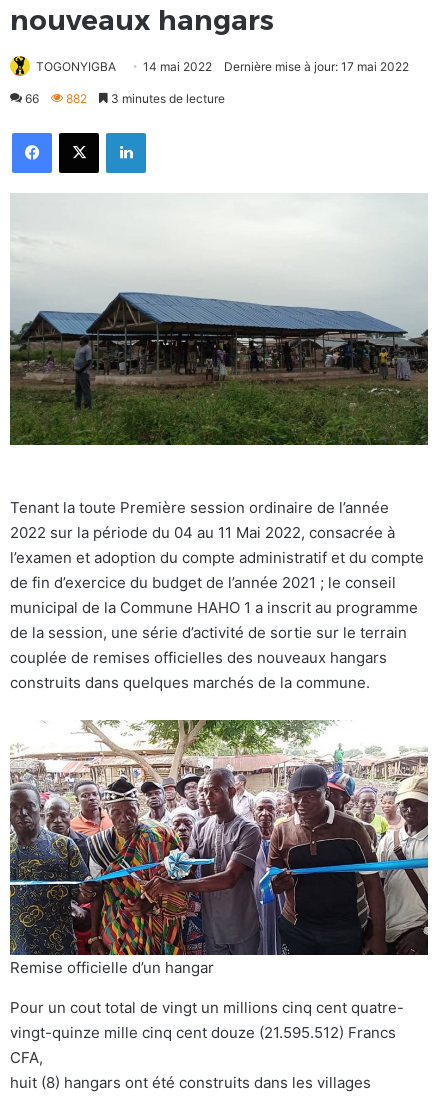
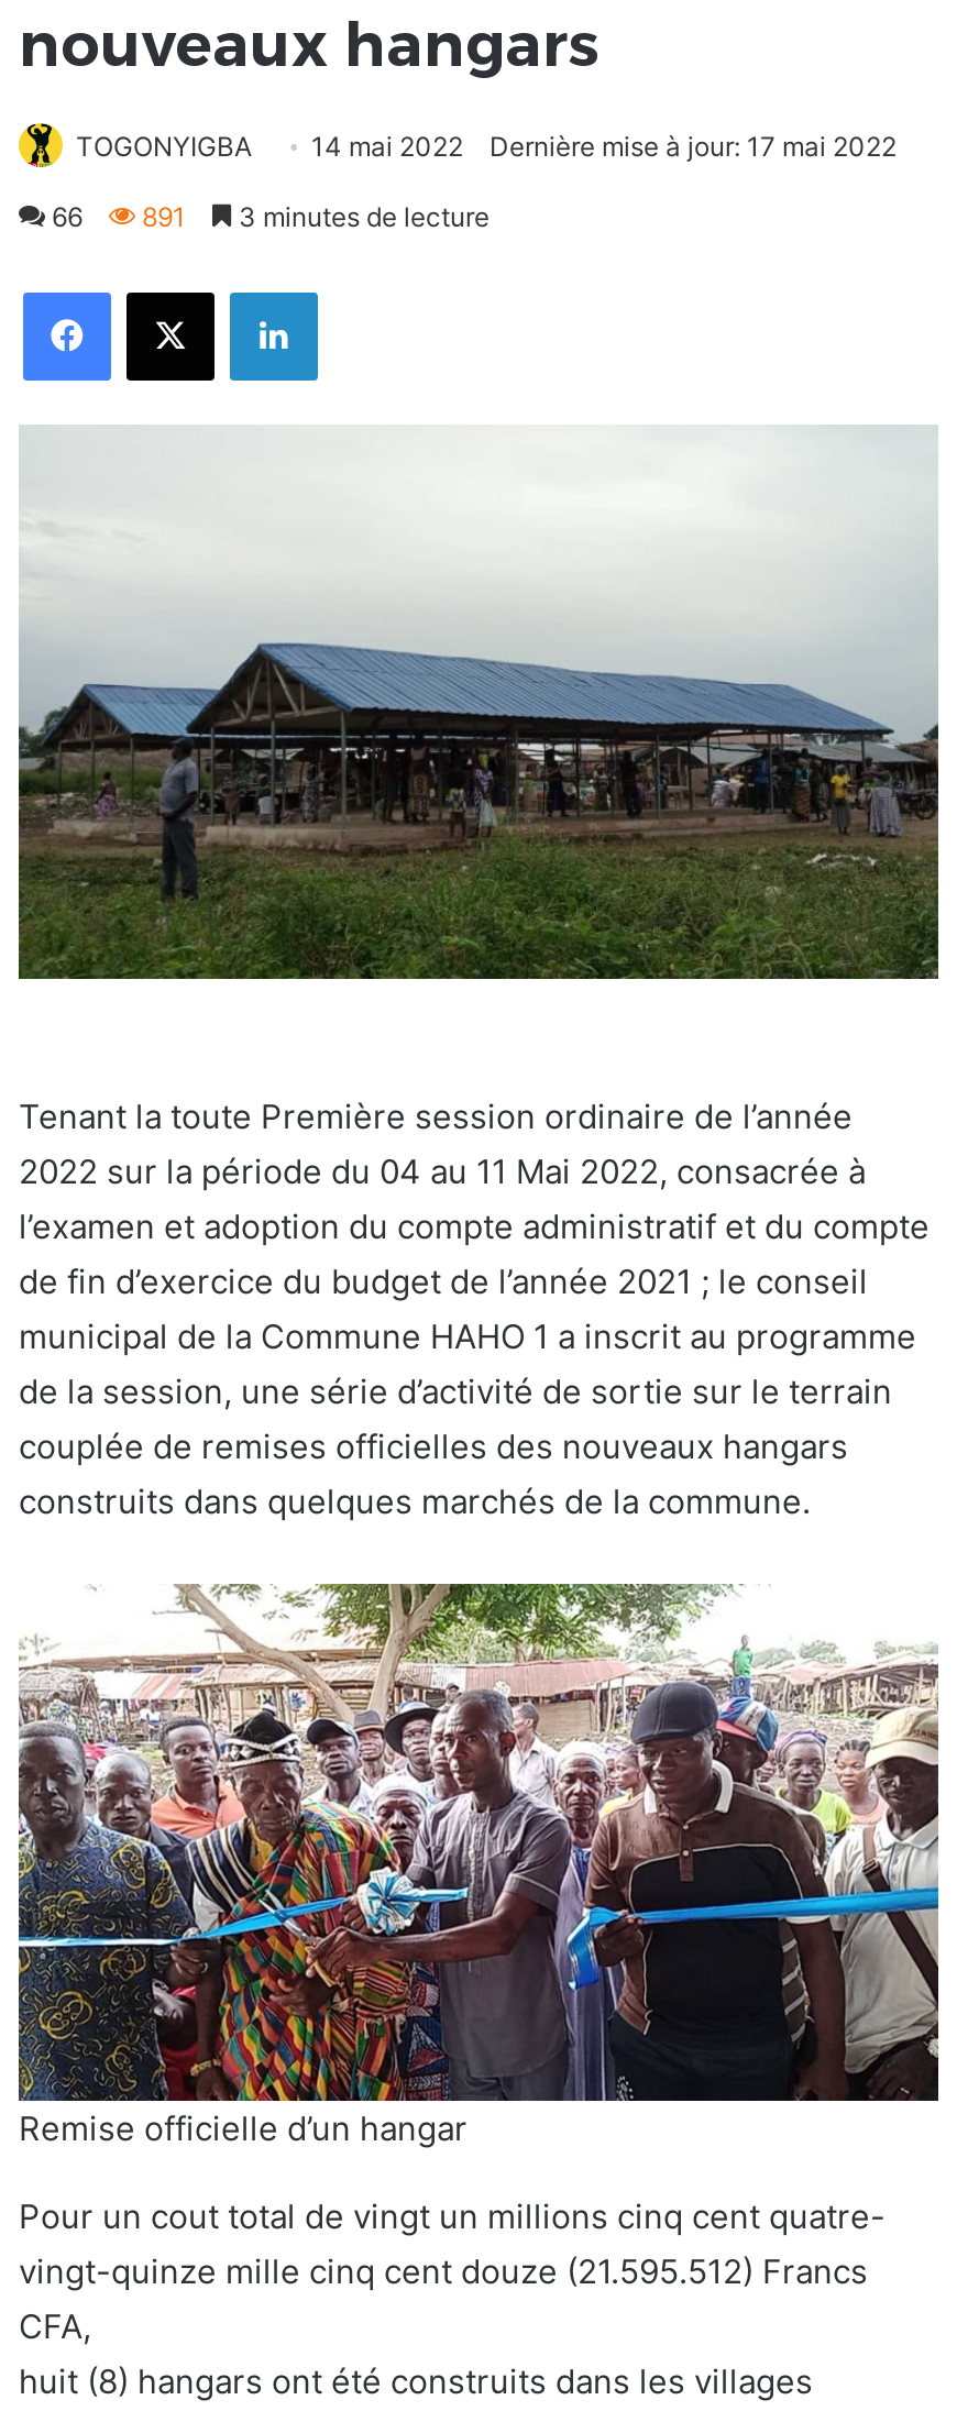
[25,91,225,106] 66 882 3 minutes de lecture -> [52,201,490,234] 66 891 3 minutes de lecture

